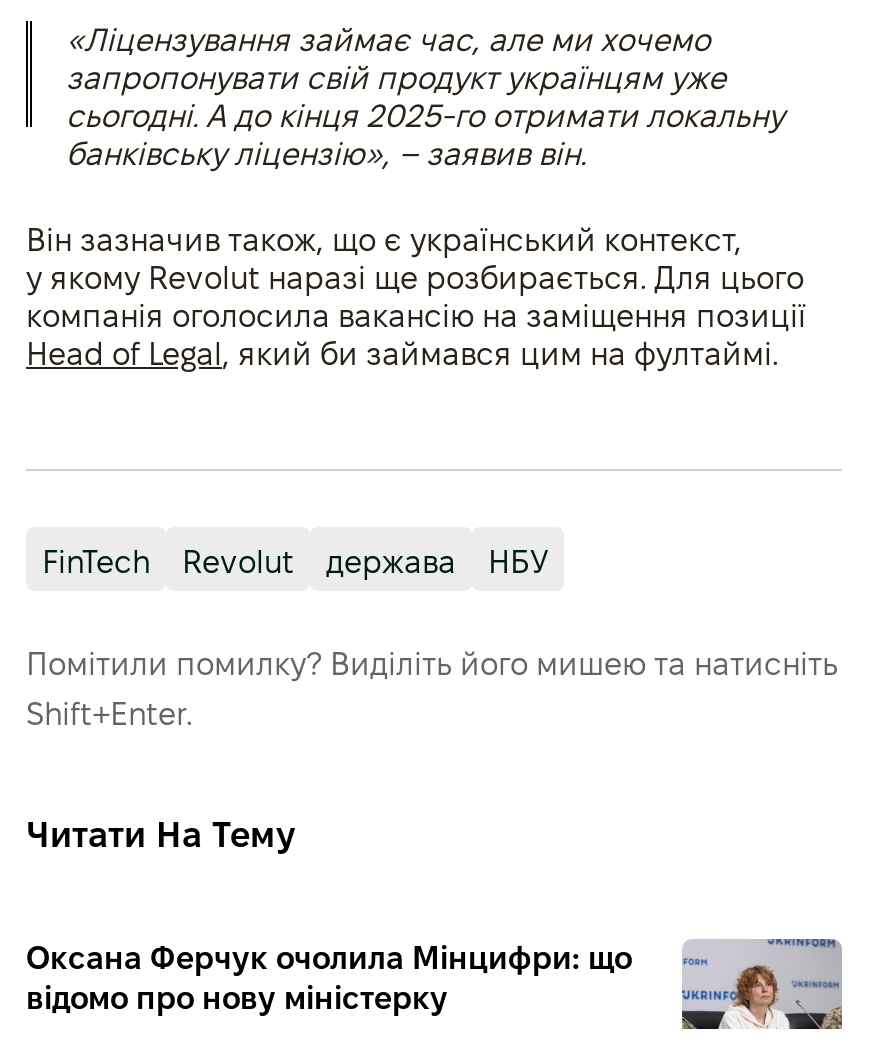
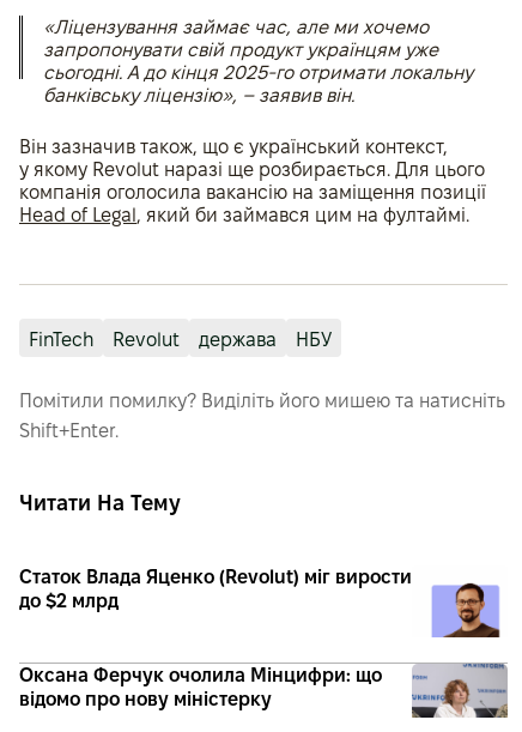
none -> [19,566,502,639] [image] | Статок Влада Яценко (Revolut) міг вирости | до $2 млрд

